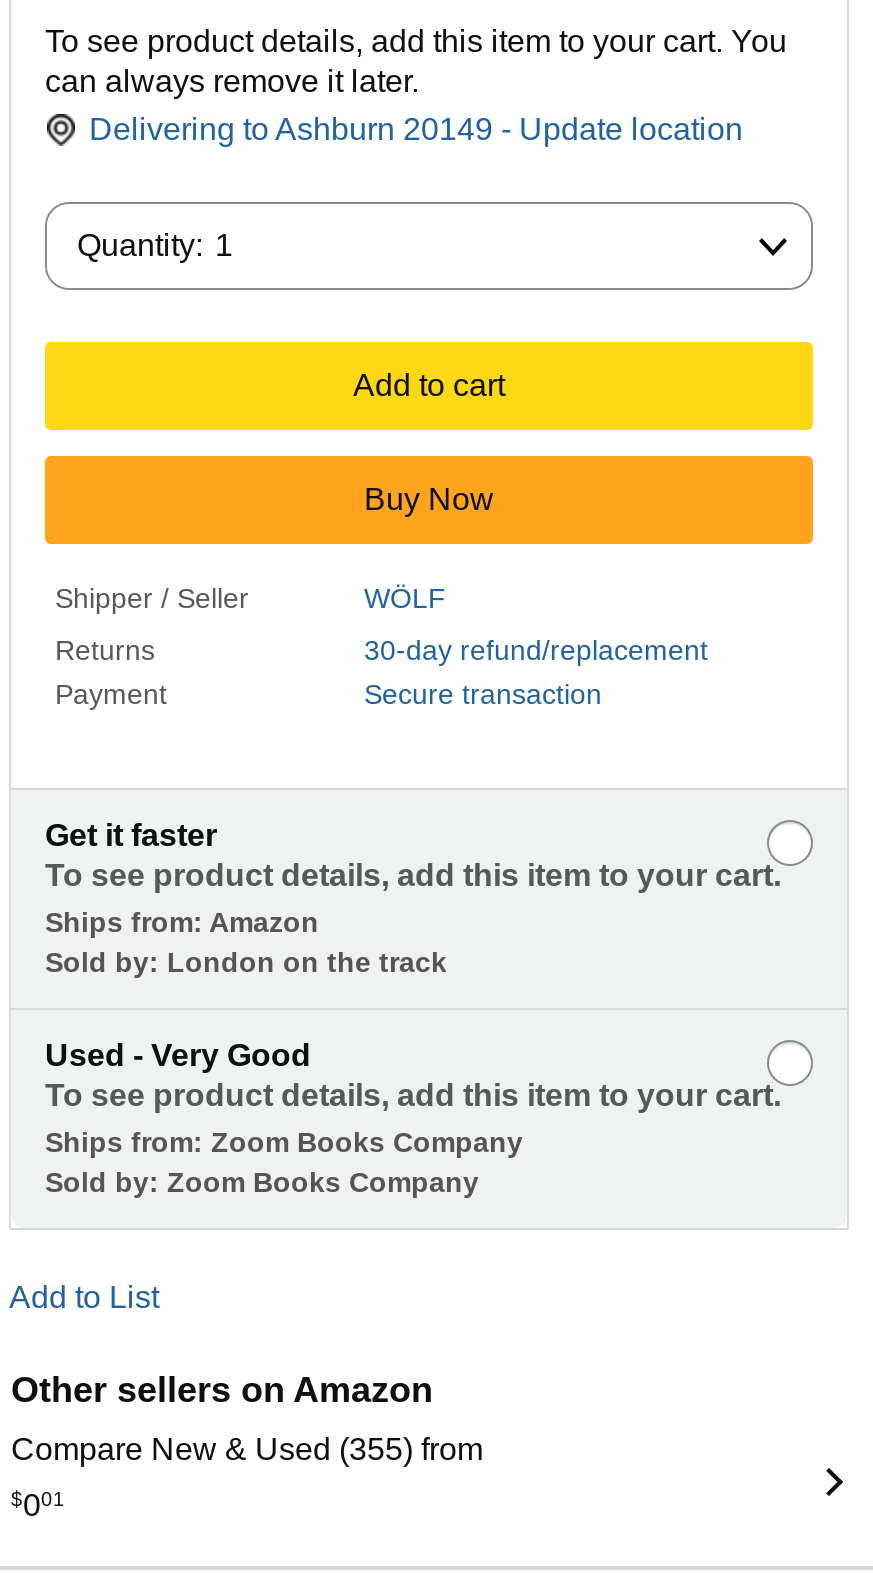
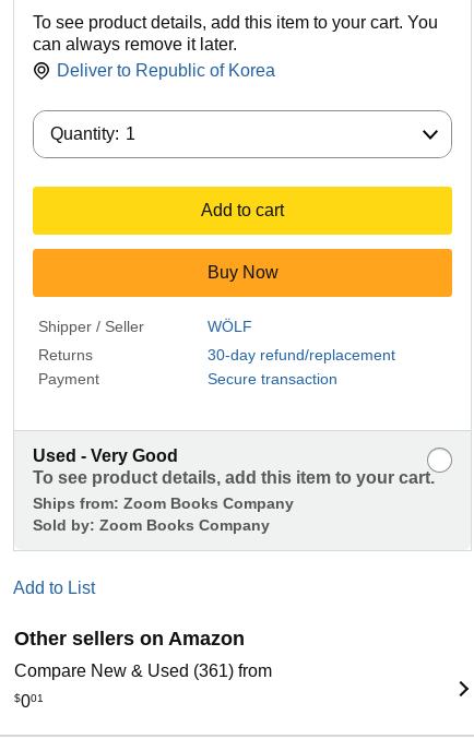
[89,112,743,146] Delivering to Ashburn 20149 - Update location -> [57,61,275,80] Deliver to Republic of Korea
[45,818,781,978] Get it faster | To see product details, add this item to your cart. | Ships from: Amazon | Sold by: London on the track -> none
[11,1432,483,1466] Compare New & Used (355) from -> [14,662,272,680] Compare New & Used (361) from

